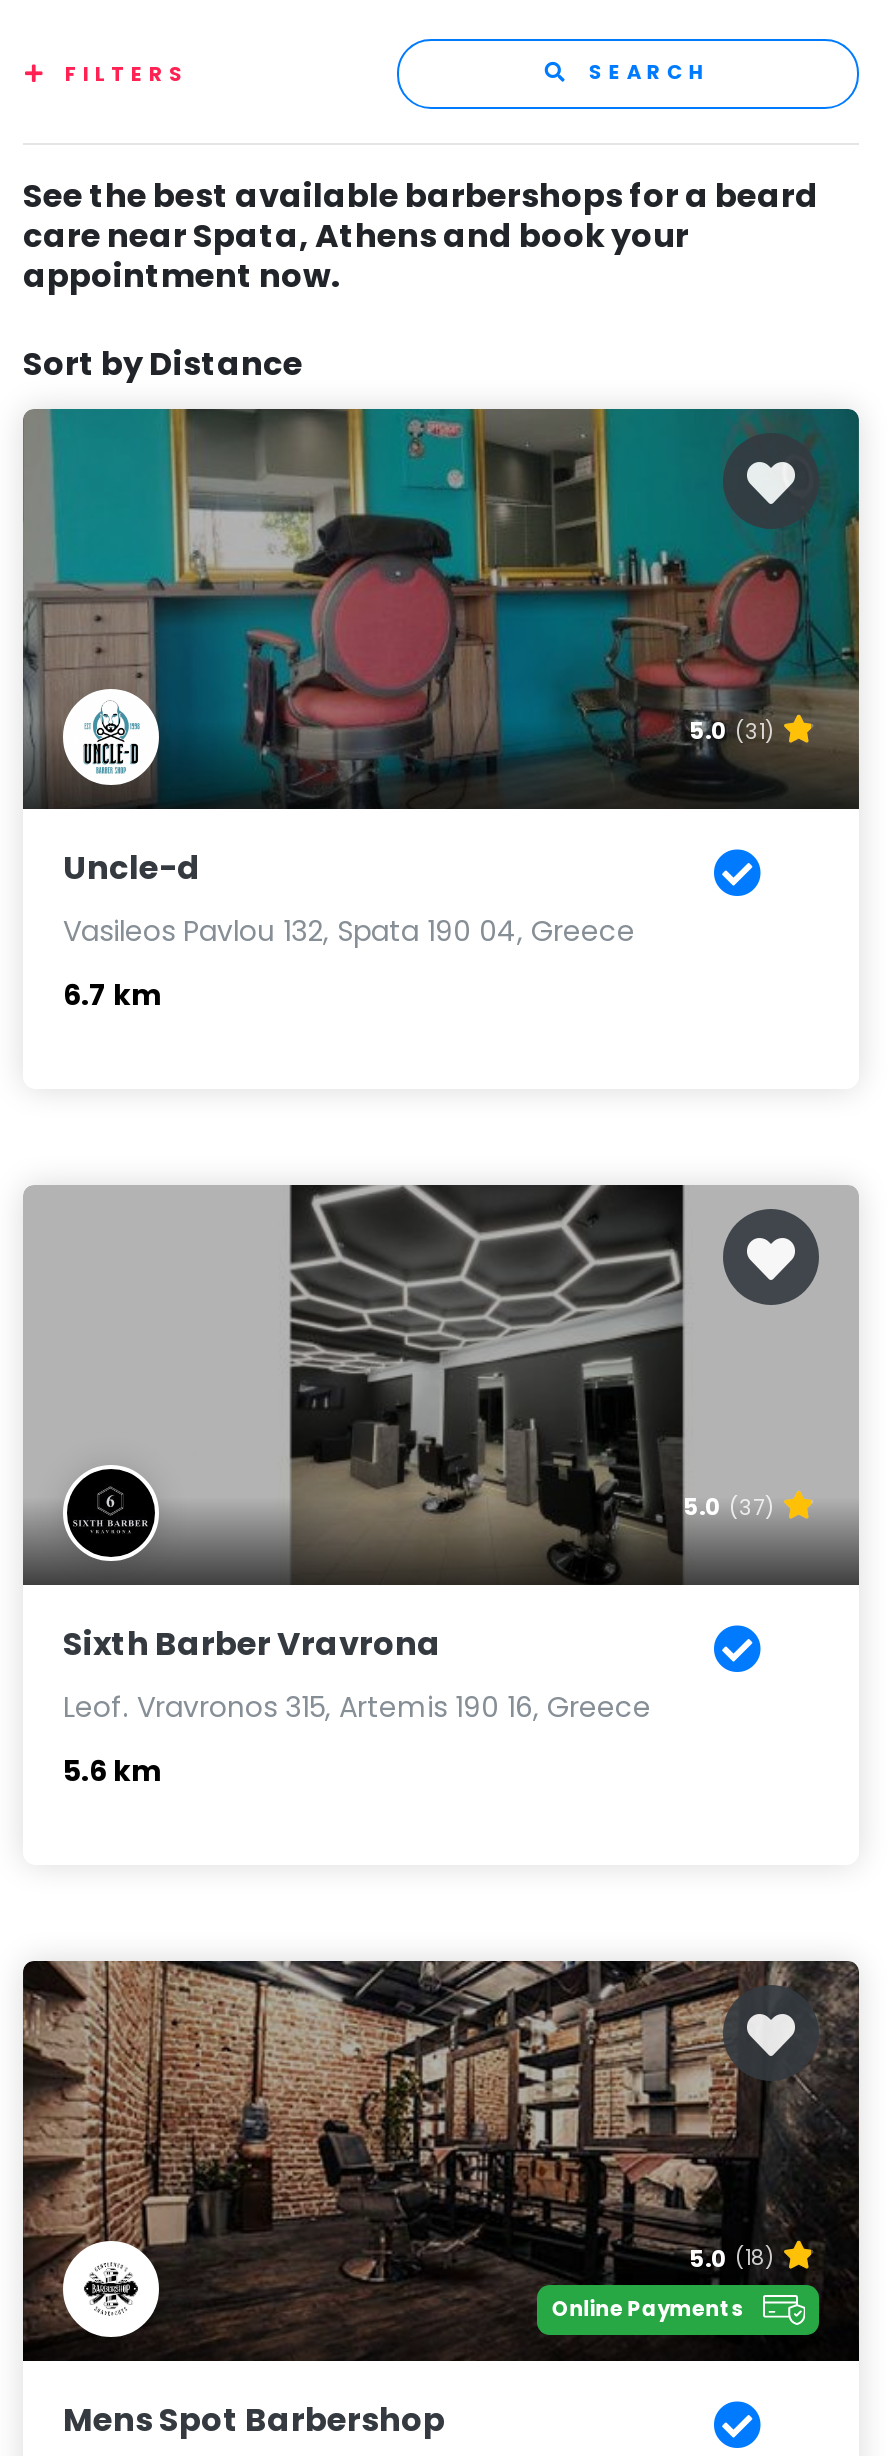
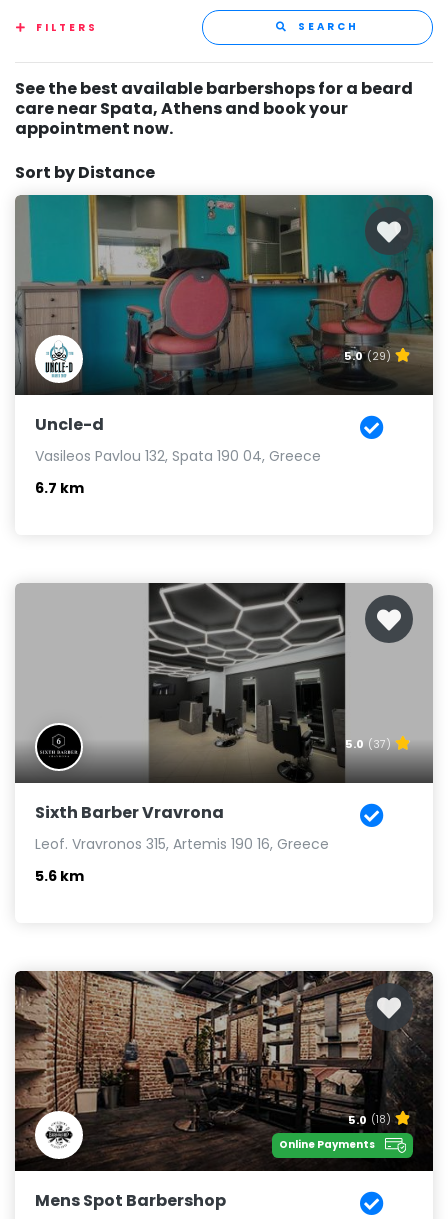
[689,716,775,748] 5.0 (31) -> [344,348,391,364] 5.0 (29)

